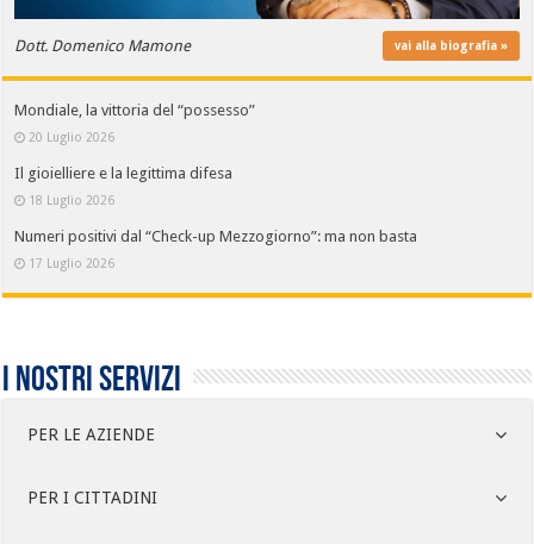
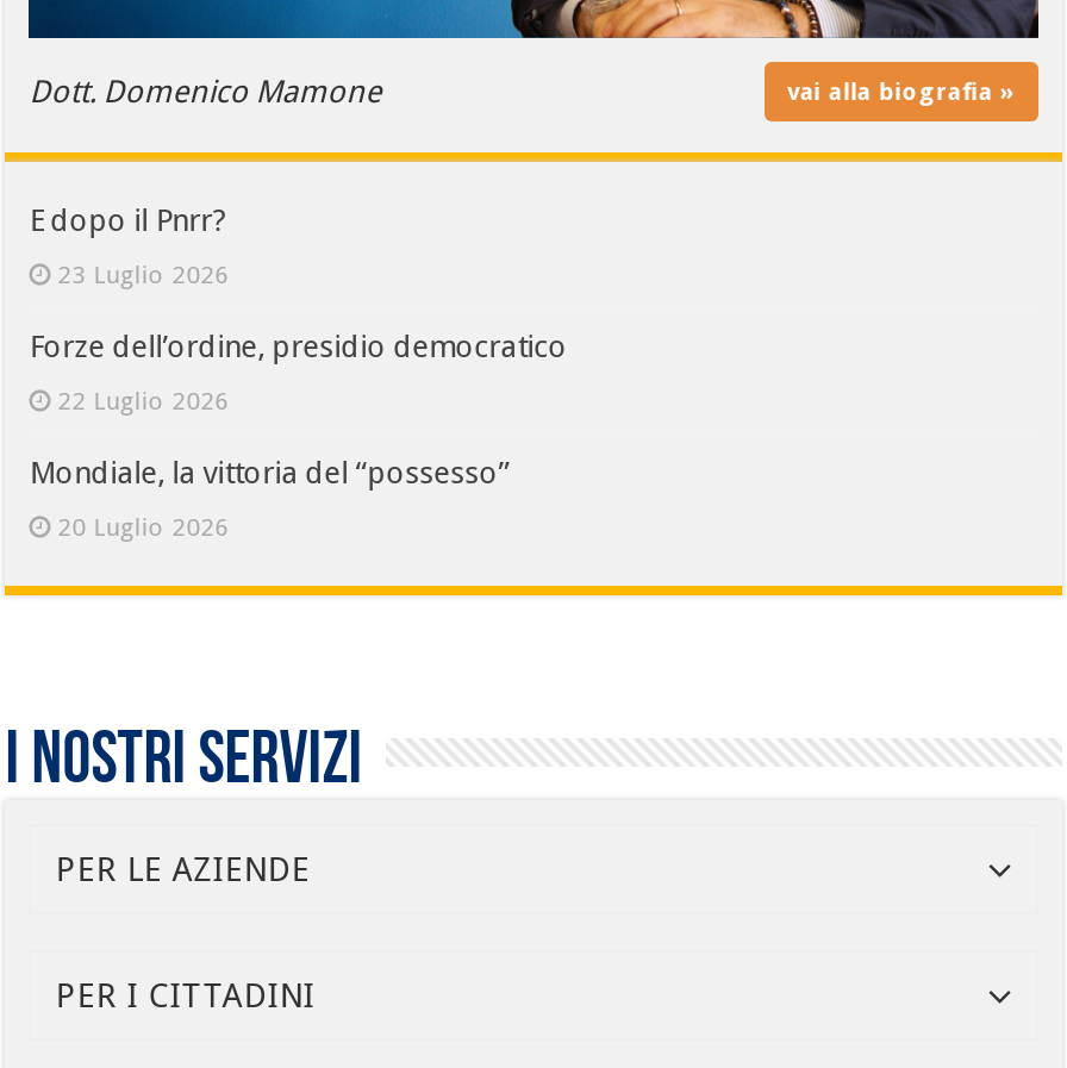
none -> [29,203,567,415] E dopo il Pnrr? | 23 Luglio 2026 | Forze dell’ordine, presidio democratico | 22 Luglio 2026
moved [15,101,255,144] -> [29,455,510,541]: Mondiale, la vittoria del “possesso” | 20 Luglio 2026
[15,165,417,270] Il gioielliere e la legittima difesa | 18 Luglio 2026 | Numeri positivi dal “Check-up Mezzogiorno”: ma non basta | 17 Luglio 2026 -> none

